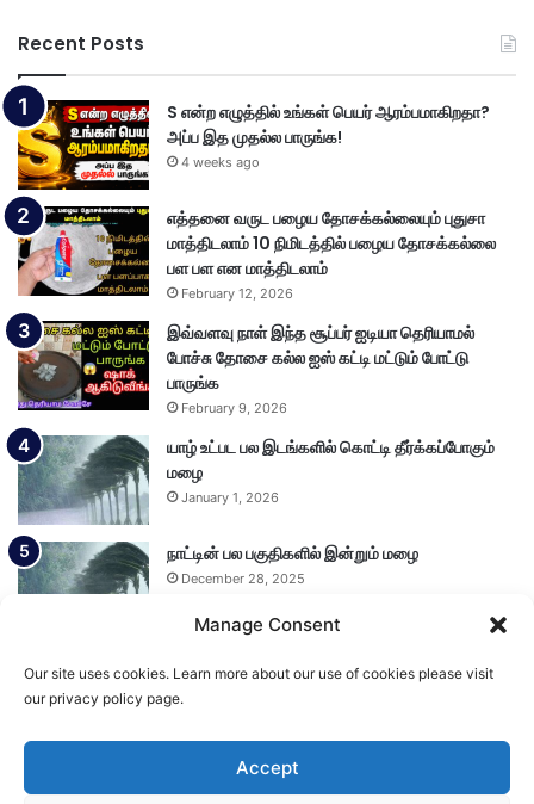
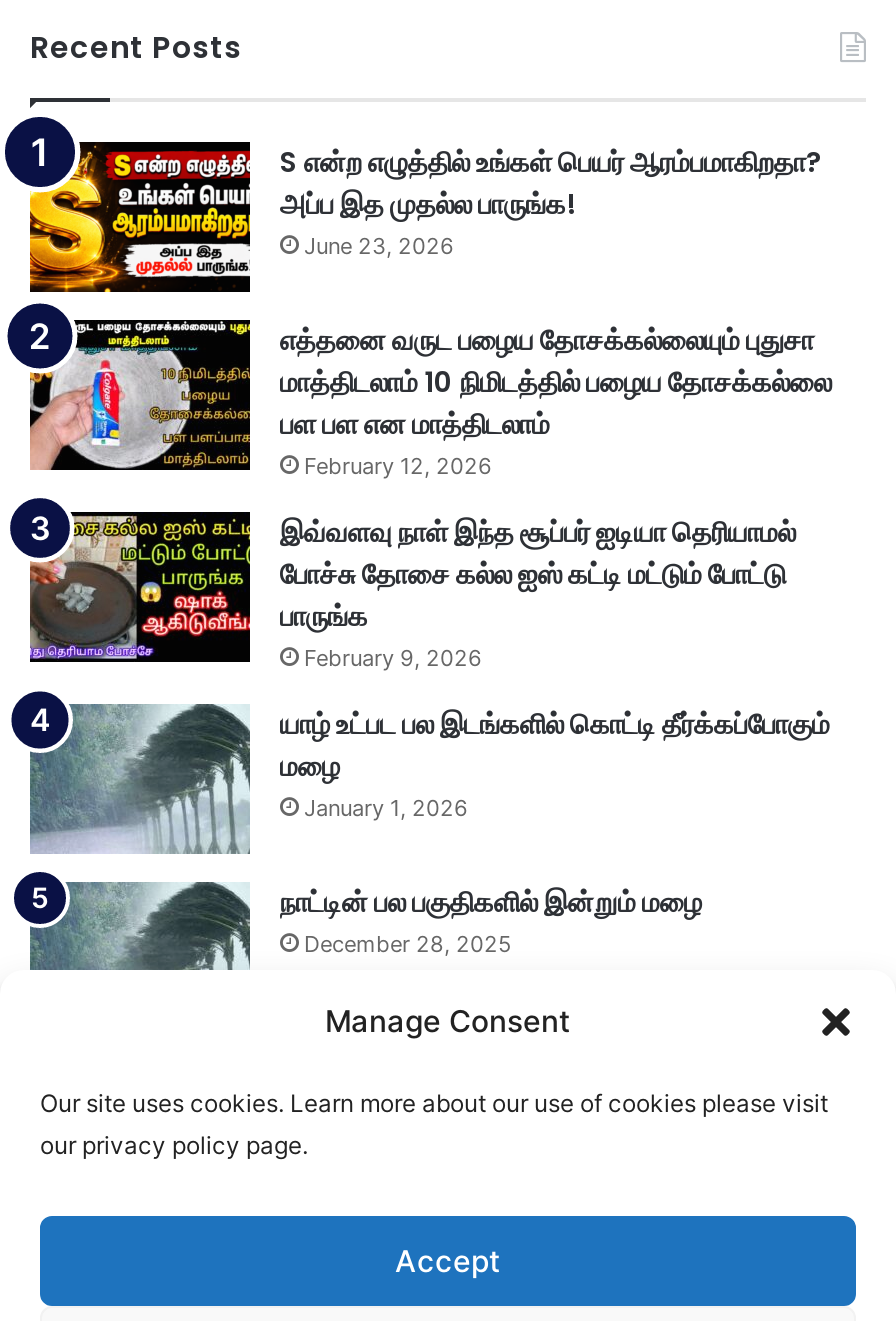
[181,153,260,170] 4 weeks ago -> [304,233,454,261] June 23, 2026

